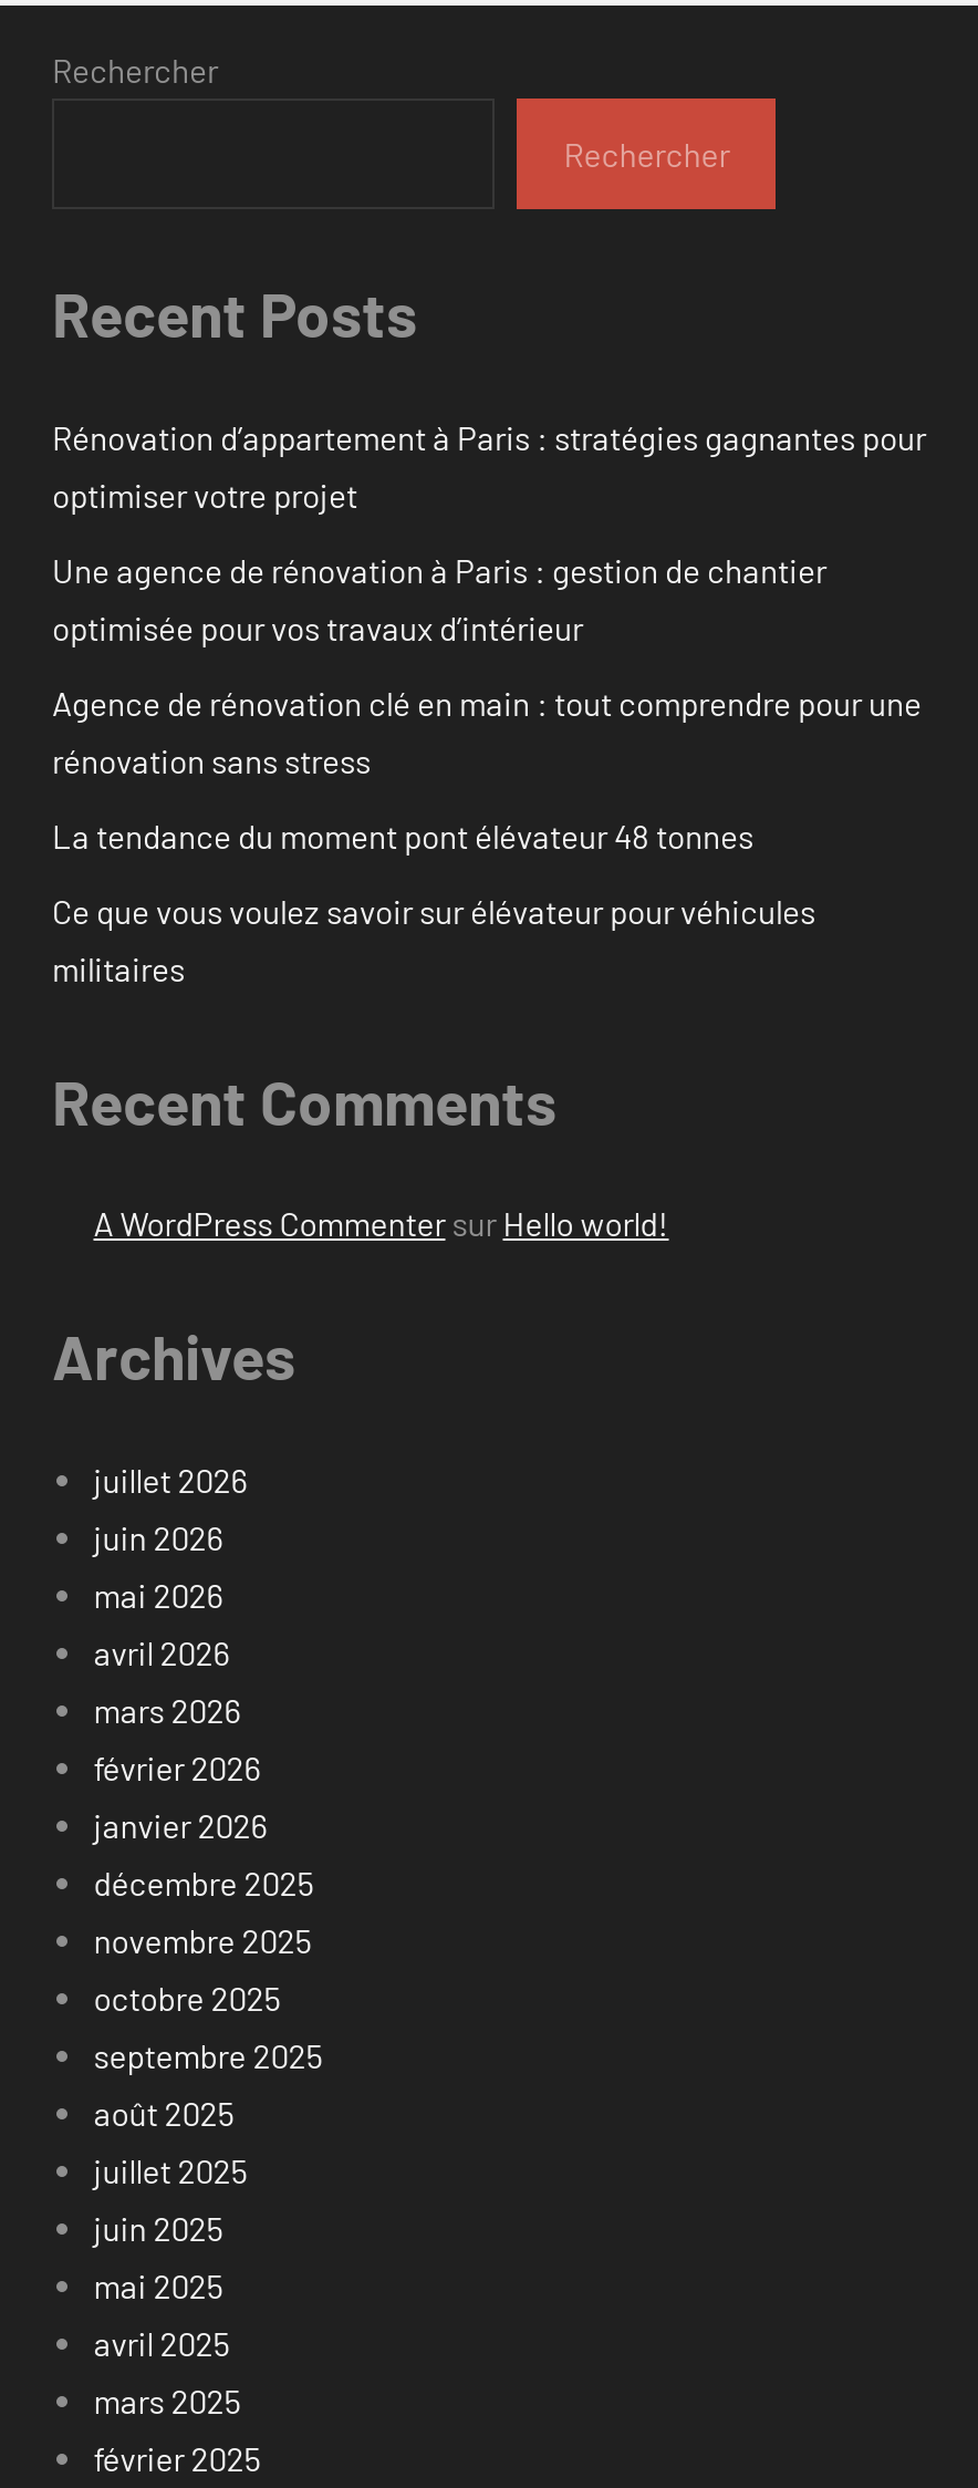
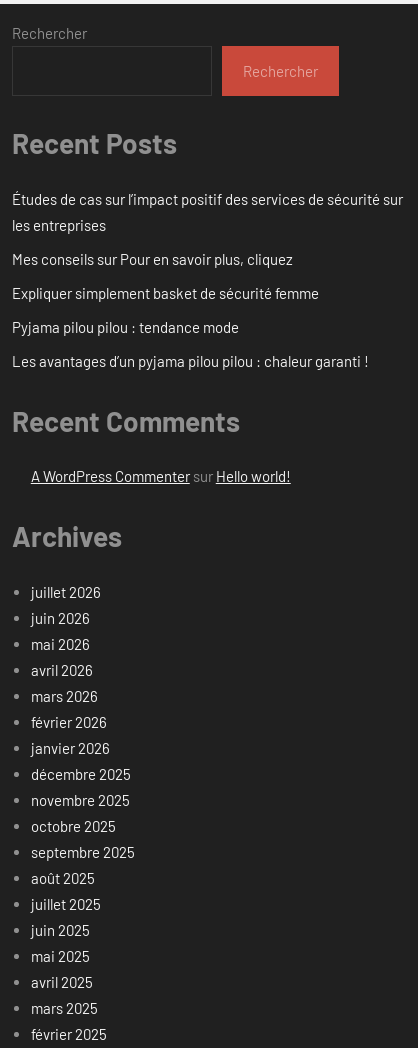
[52,417,926,514] Rénovation d’appartement à Paris : stratégies gagnantes pour | optimiser votre projet -> [12,190,403,234] Études de cas sur l’impact positif des services de sécurité sur | les entreprises
[52,550,826,647] Une agence de rénovation à Paris : gestion de chantier | optimisée pour vos travaux d’intérieur -> [12,250,293,268] Mes conseils sur Pour en savoir plus, cliquez
[52,682,922,780] Agence de rénovation clé en main : tout comprendre pour une | rénovation sans stress -> [12,284,319,302] Expliquer simplement basket de sécurité femme
[52,815,753,855] La tendance du moment pont élévateur 48 tonnes -> [12,318,239,336] Pyjama pilou pilou : tendance mode
[52,891,815,988] Ce que vous voulez savoir sur élévateur pour véhicules | militaires -> [12,352,369,370] Les avantages d’un pyjama pilou pilou : chaleur garanti !

